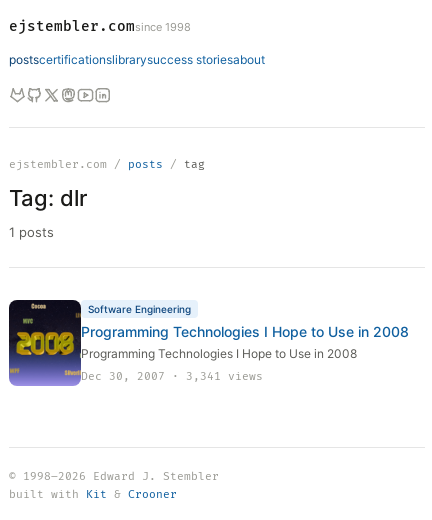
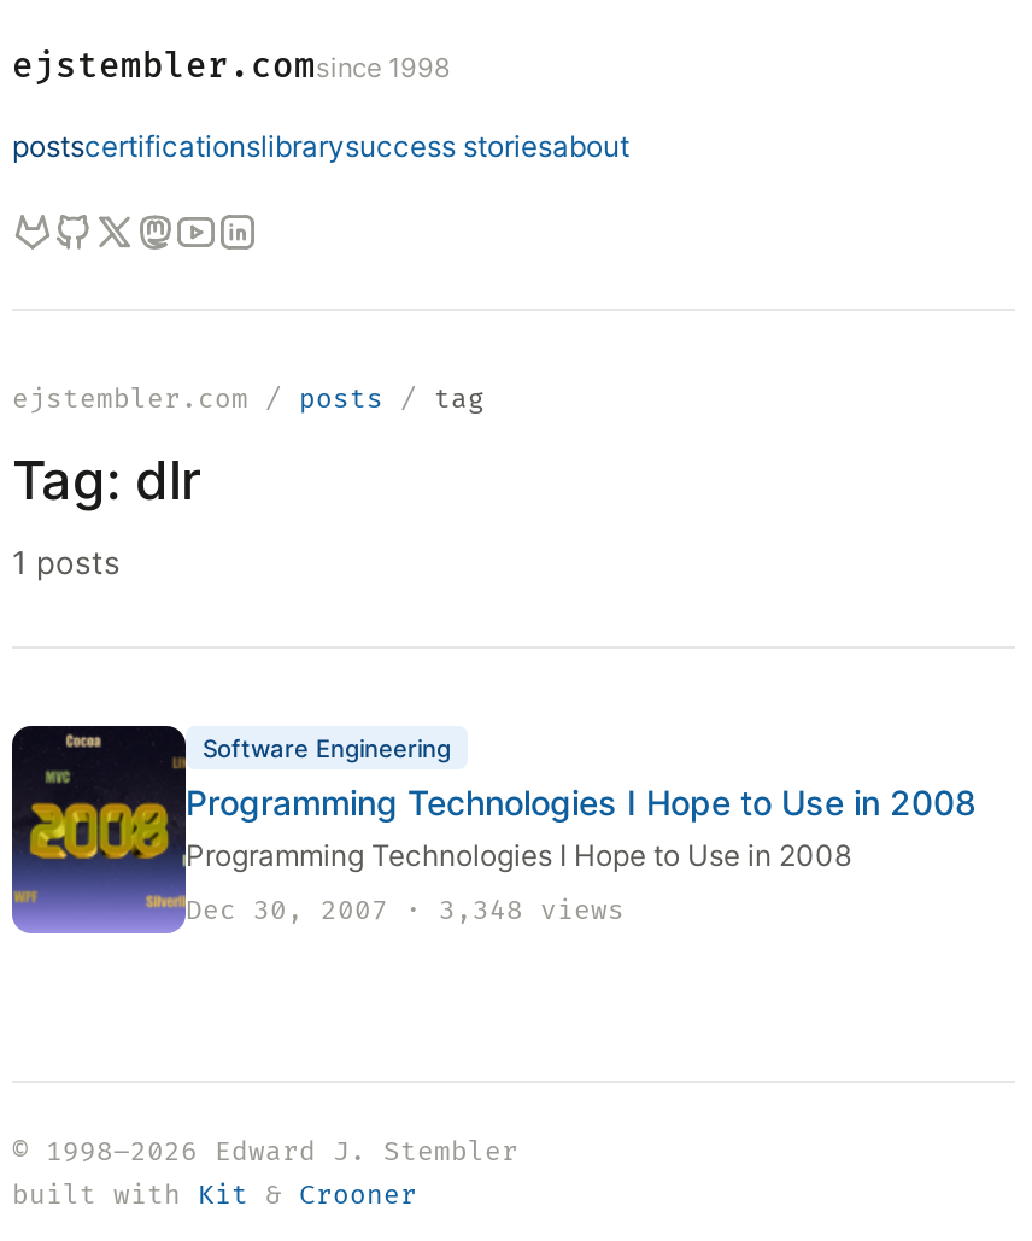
[81,370,263,383] Dec 30, 2007 · 3,341 views -> [186,895,625,927] Dec 30, 2007 · 3,348 views

